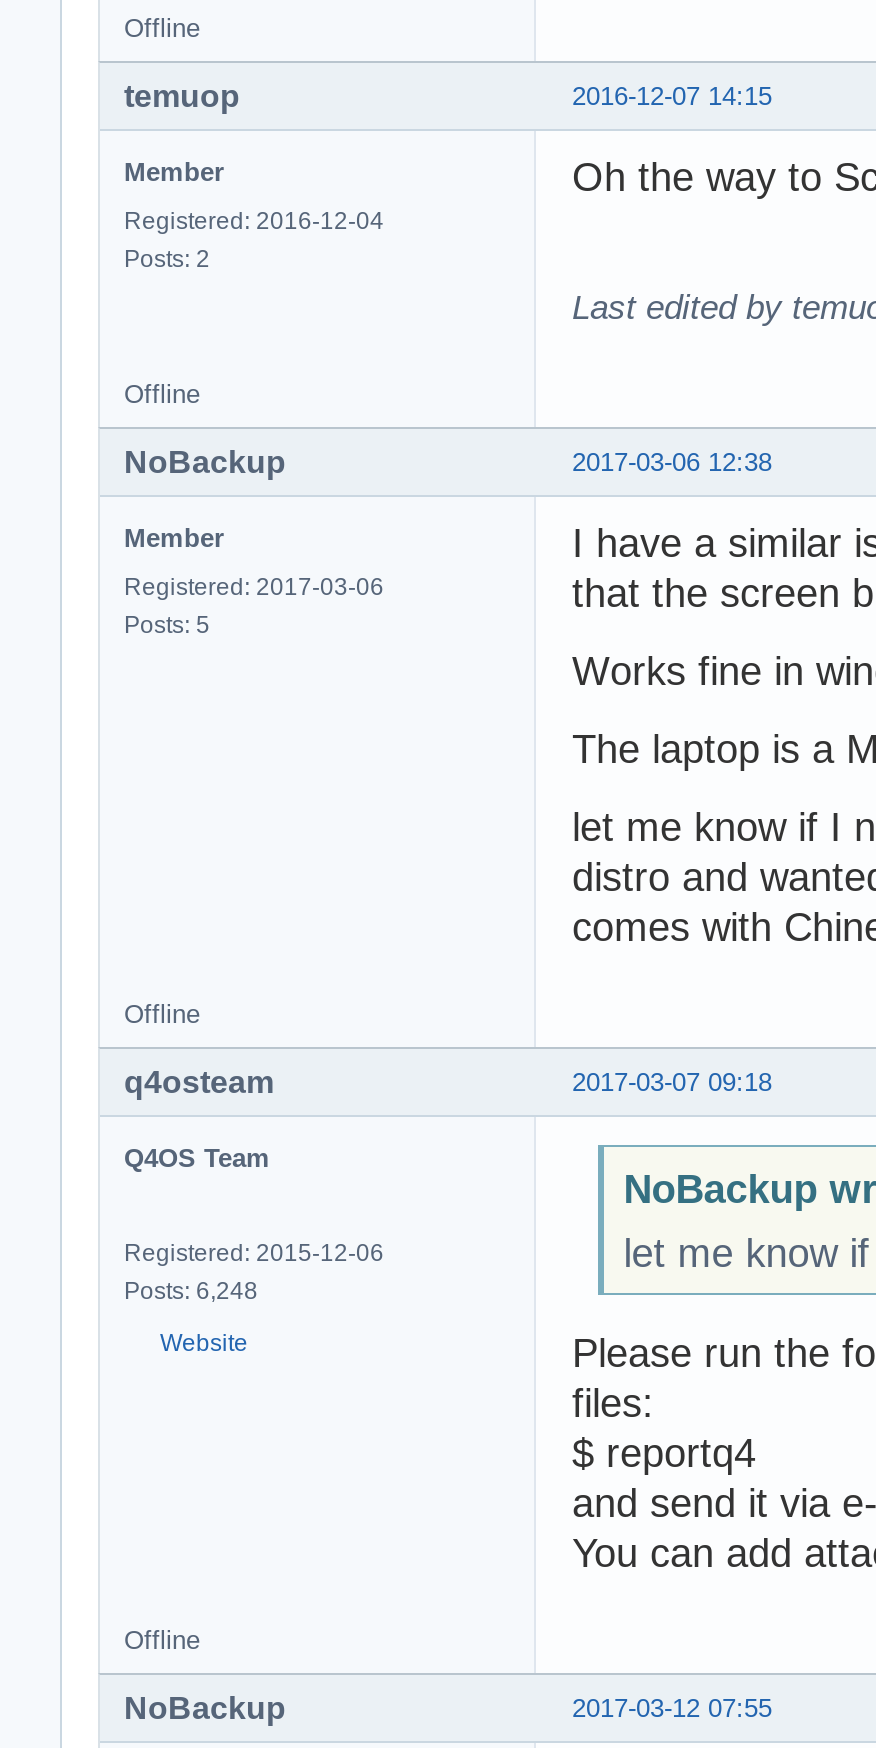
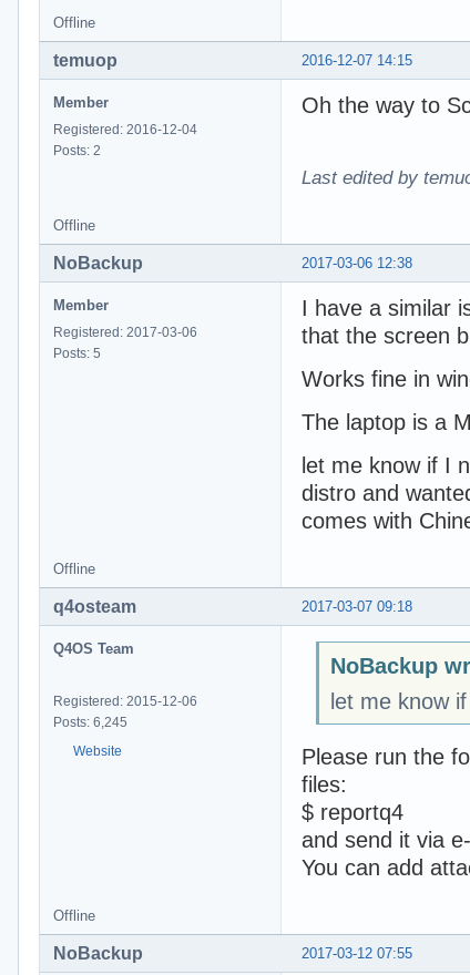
[124,1277,258,1305] Posts: 6,248 -> [53,714,127,730] Posts: 6,245

